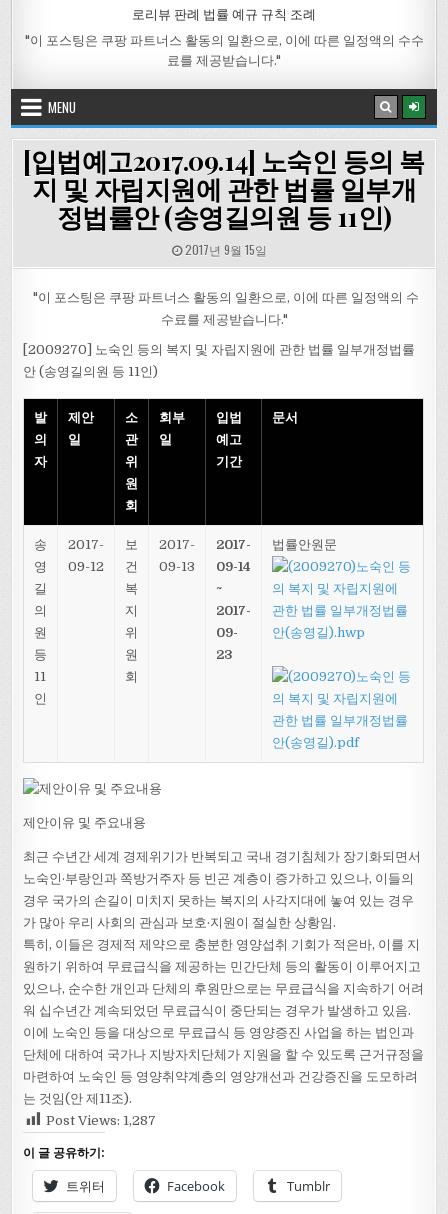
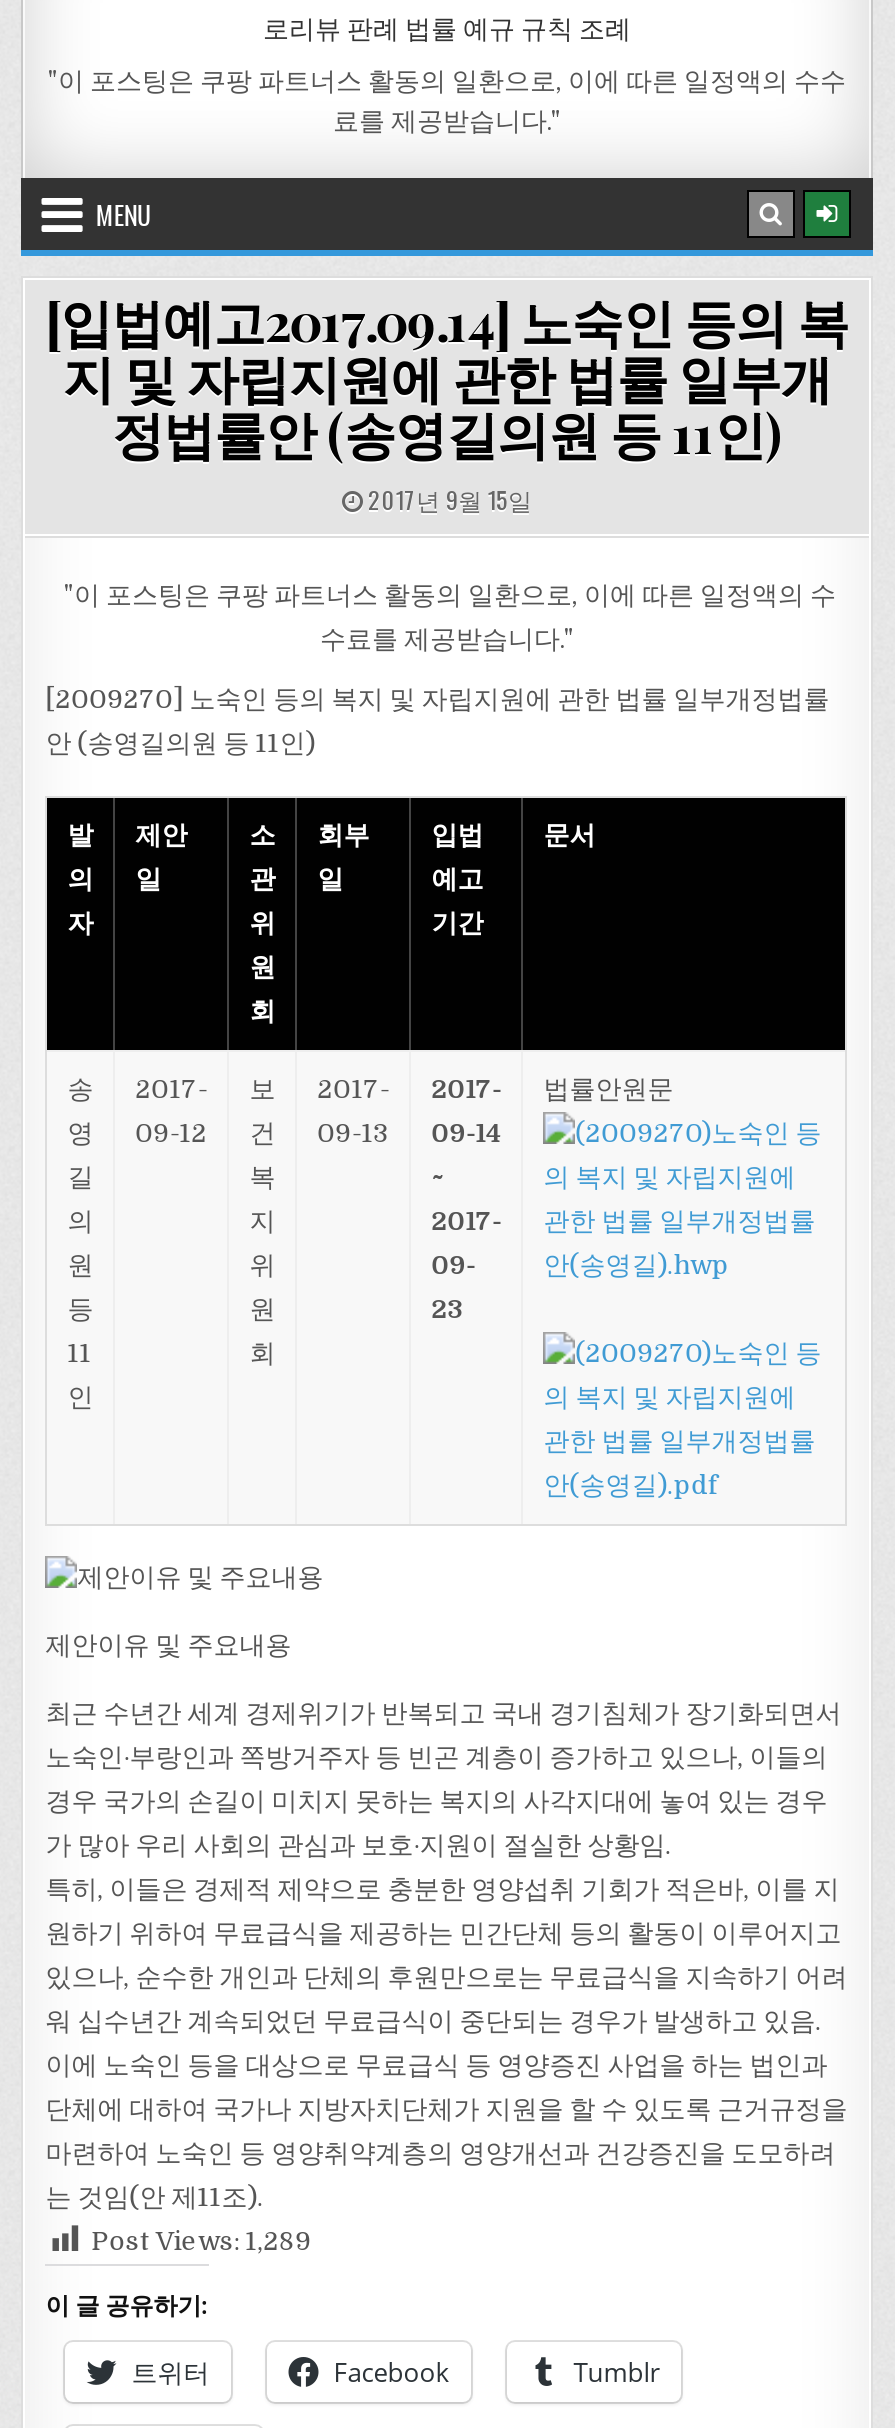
[46,1113,156,1128] Post Views: 1,287 -> [91,2226,311,2256] Post Views: 1,289

